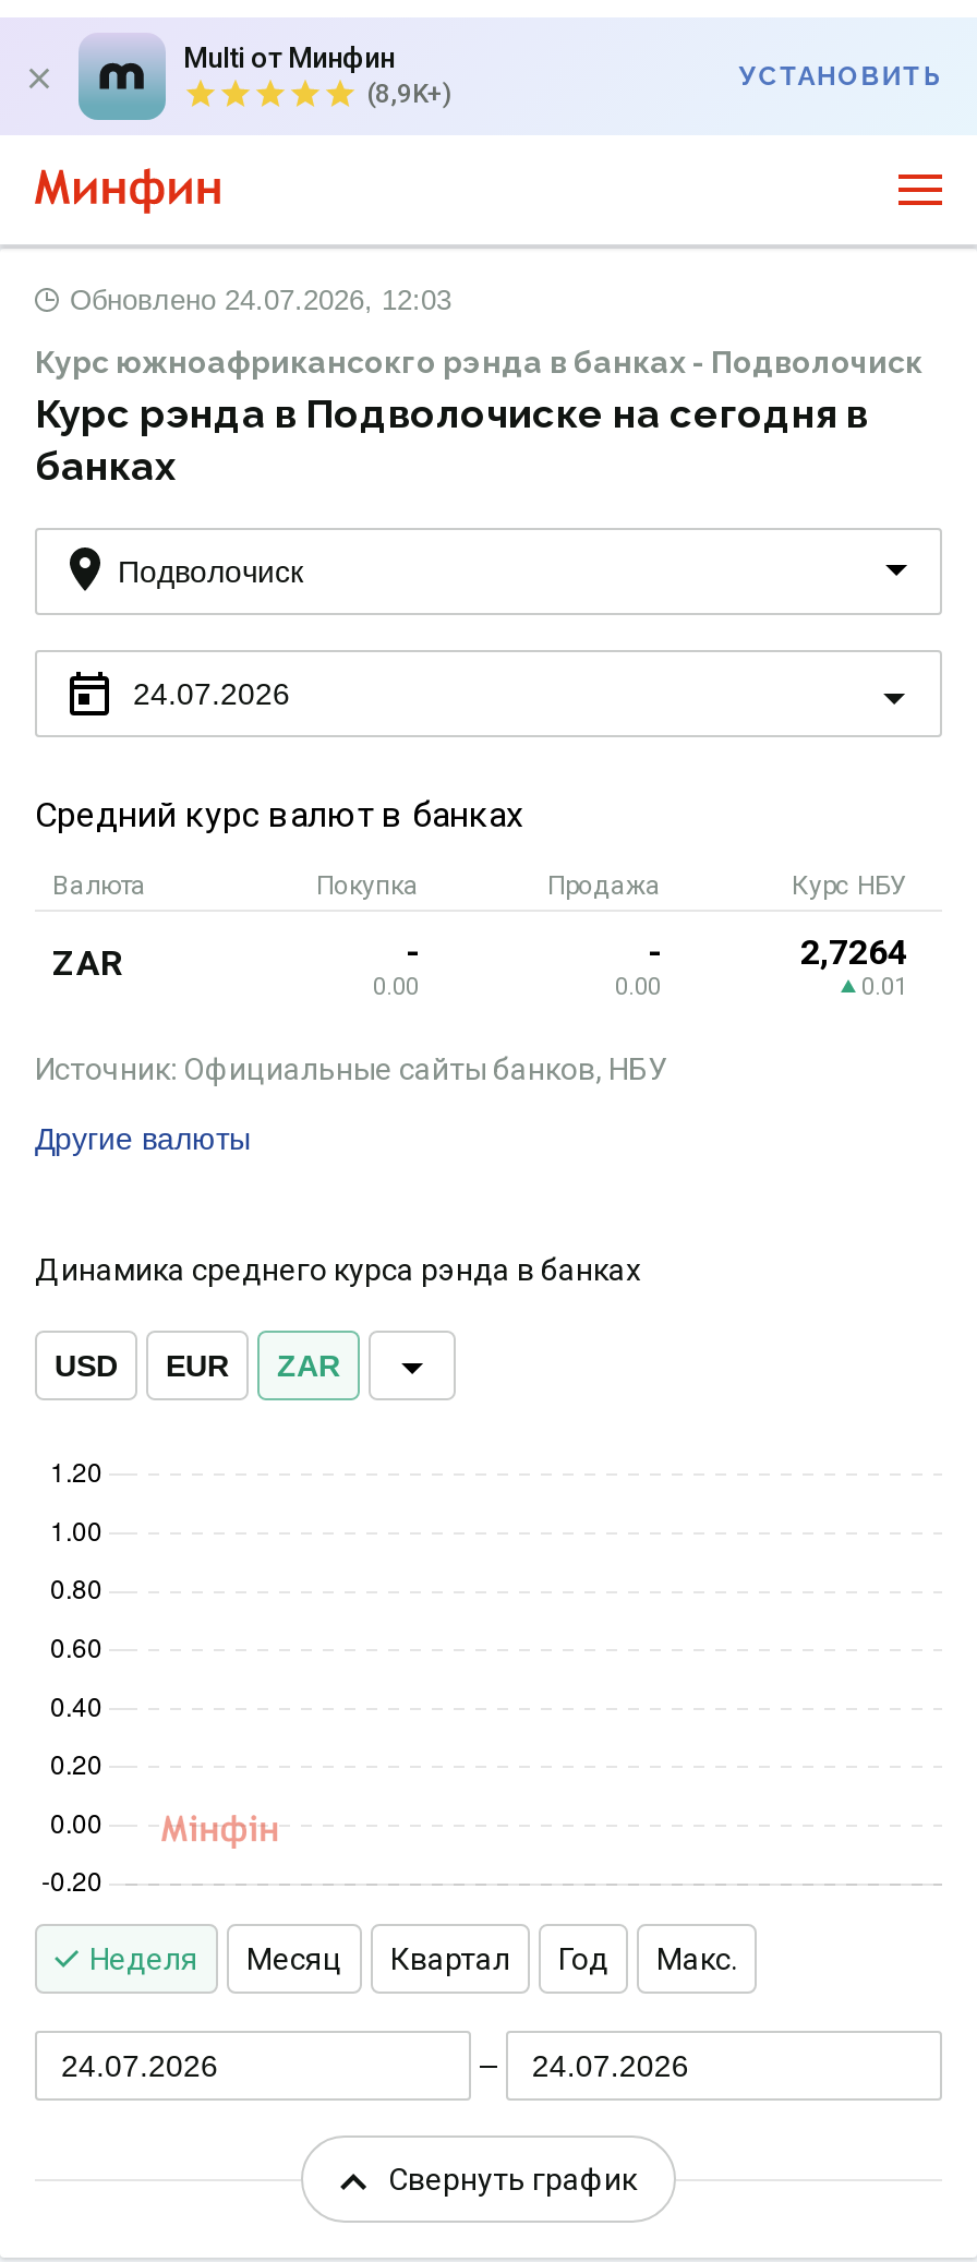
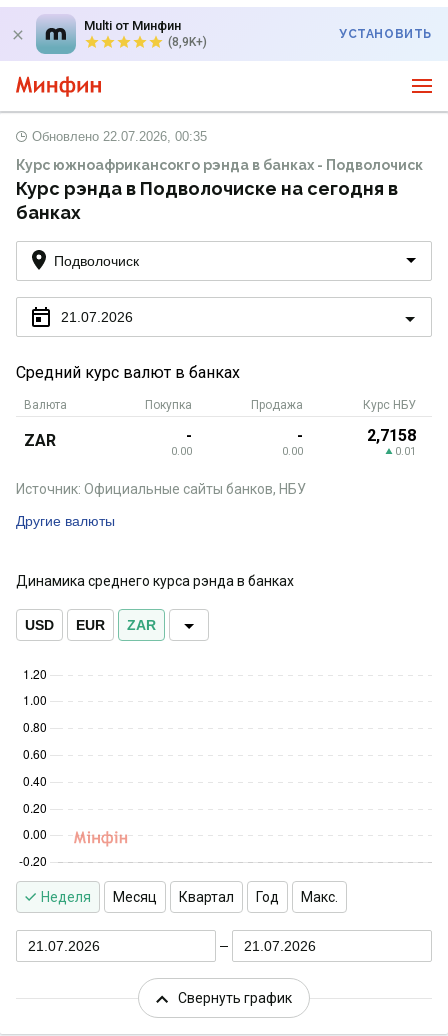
[70,284,451,316] Обновлено 24.07.2026, 12:03 -> [32,129,207,144] Обновлено 22.07.2026, 00:35
[133,675,290,710] 24.07.2026 -> [61,308,133,324] 21.07.2026
[800,931,907,973] 2,7264 -> [367,426,416,445] 2,7158
[61,2047,218,2082] 24.07.2026 -> [28,937,100,953] 21.07.2026
[532,2047,689,2082] 24.07.2026 -> [244,937,316,953] 21.07.2026

